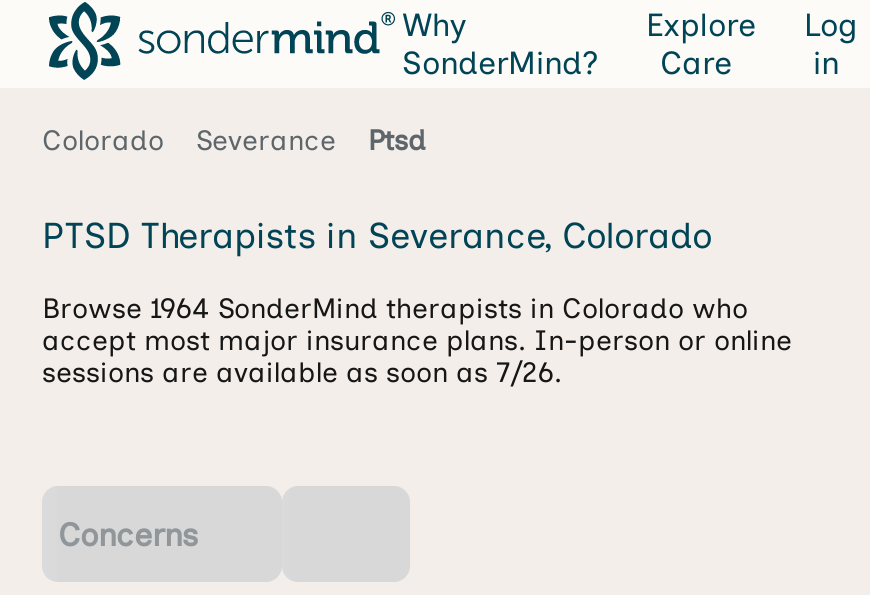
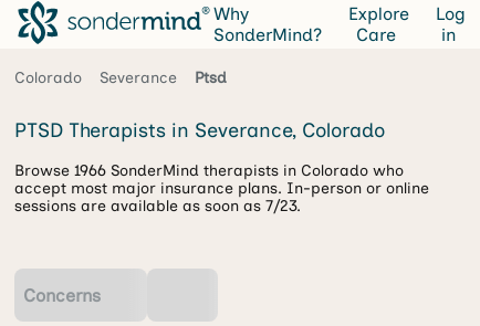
[42,292,748,326] Browse 1964 SonderMind therapists in Colorado who -> [14,161,404,180] Browse 1966 SonderMind therapists in Colorado who
[42,356,562,390] sessions are available as soon as 7/26. -> [14,197,301,215] sessions are available as soon as 7/23.

